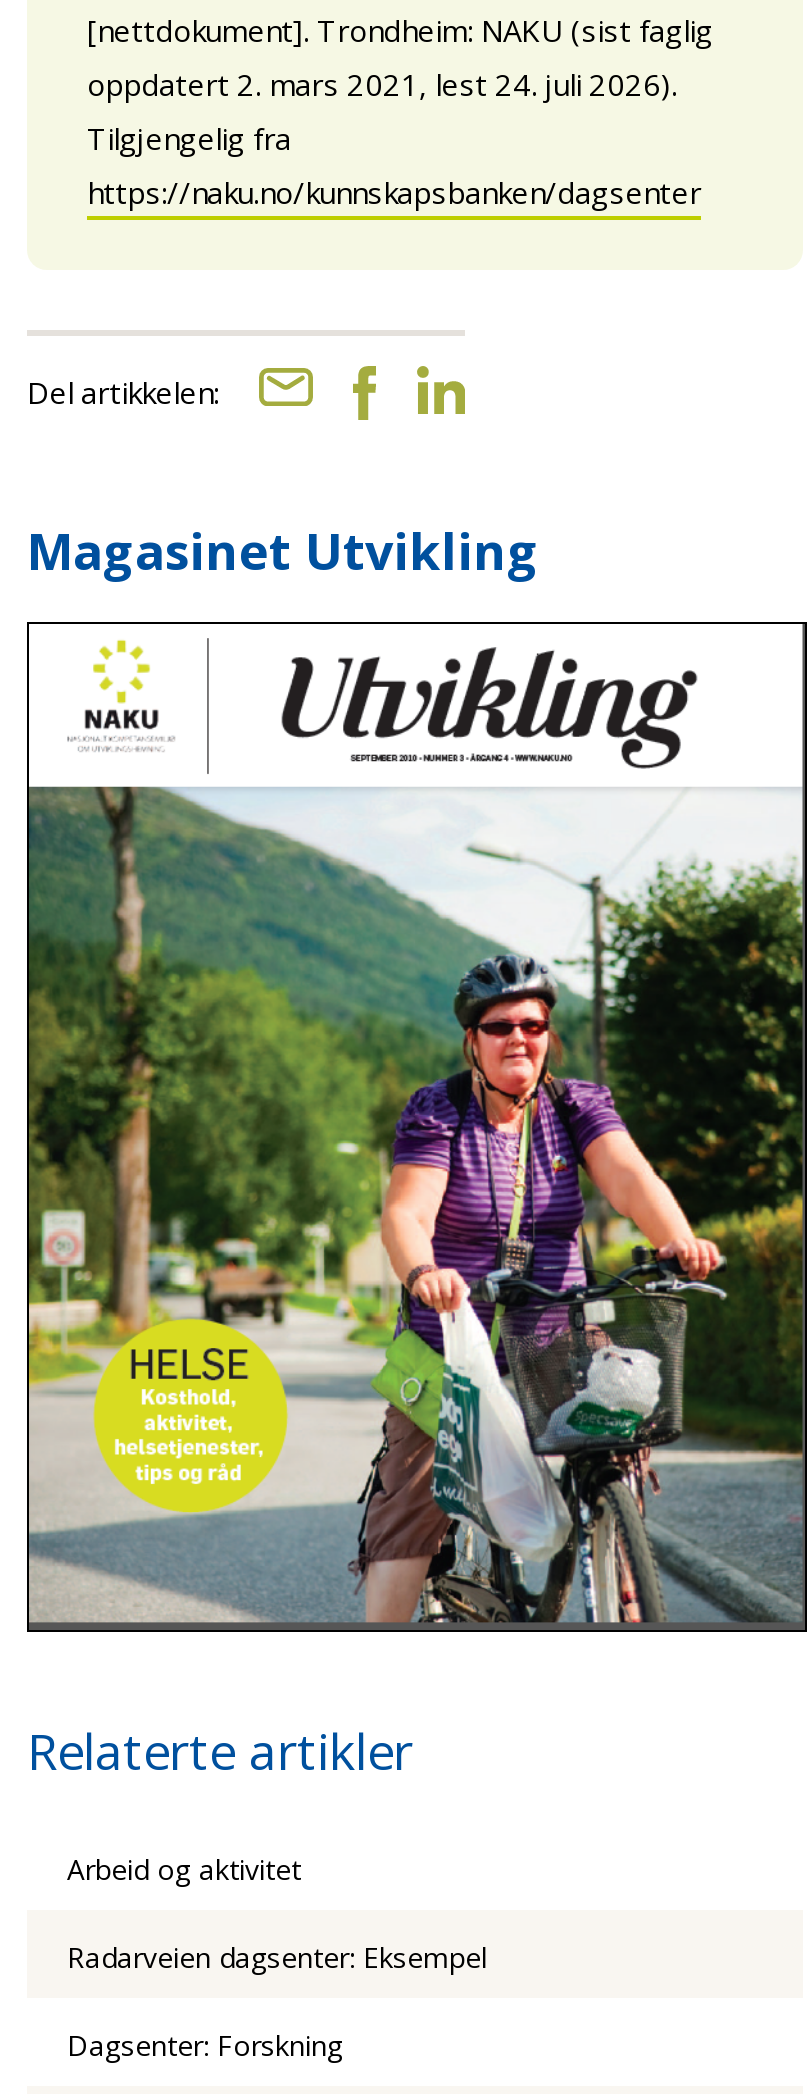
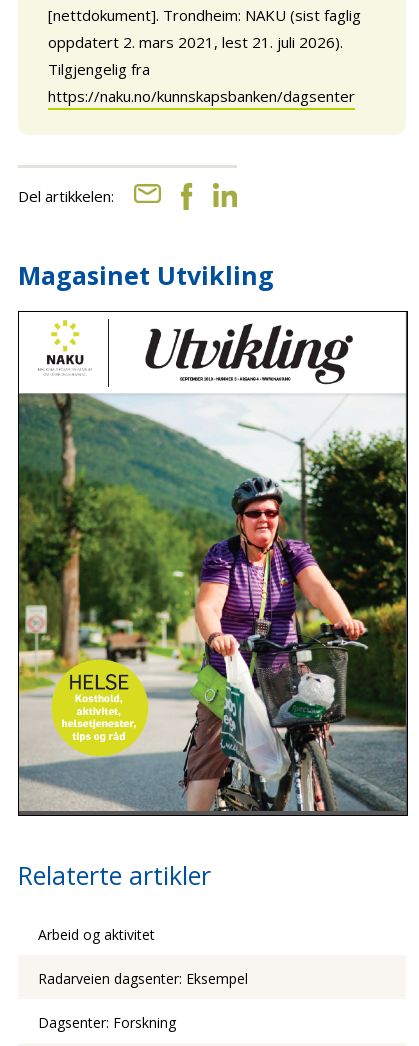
[87,64,677,104] oppdatert 2. mars 2021, lest 24. juli 2026). -> [48,32,343,52] oppdatert 2. mars 2021, lest 21. juli 2026).

